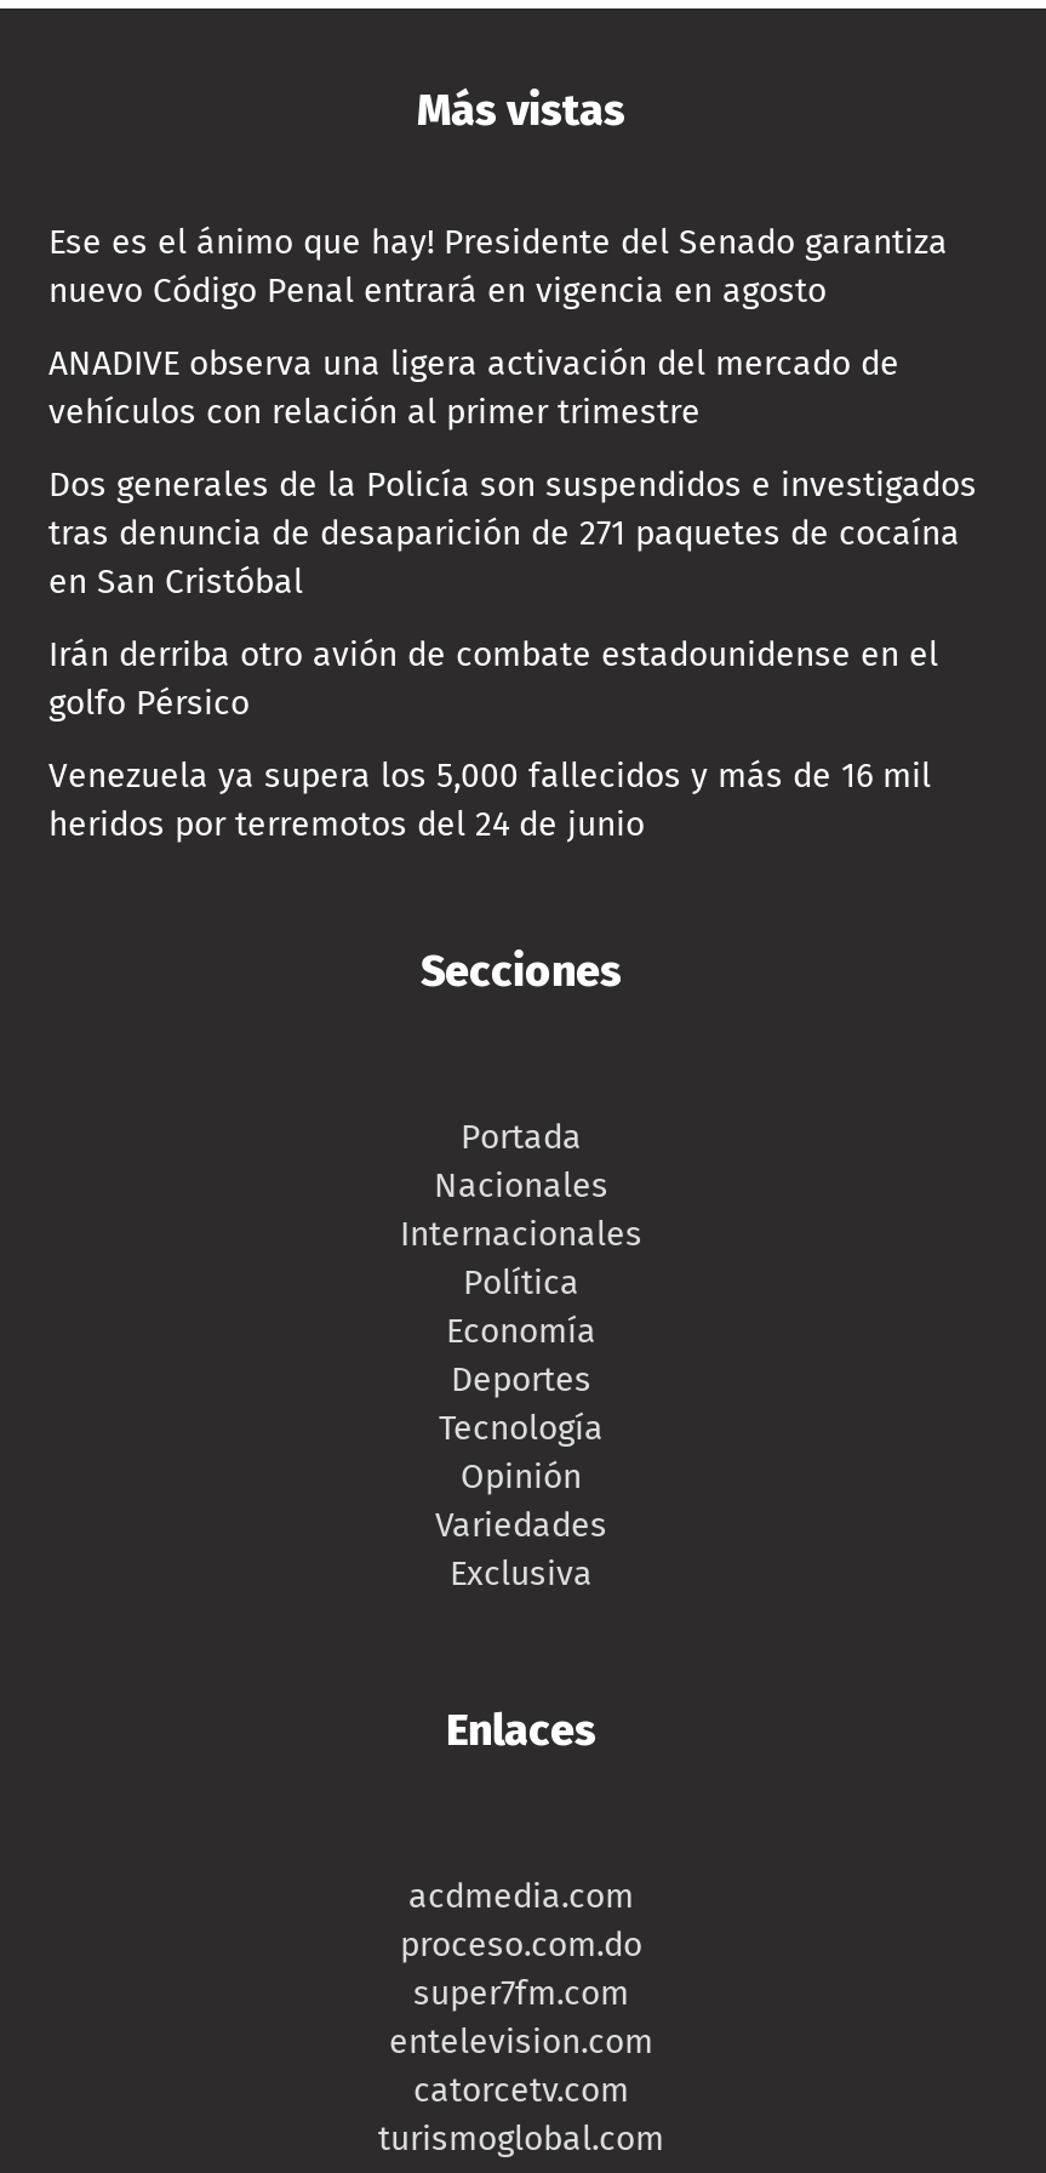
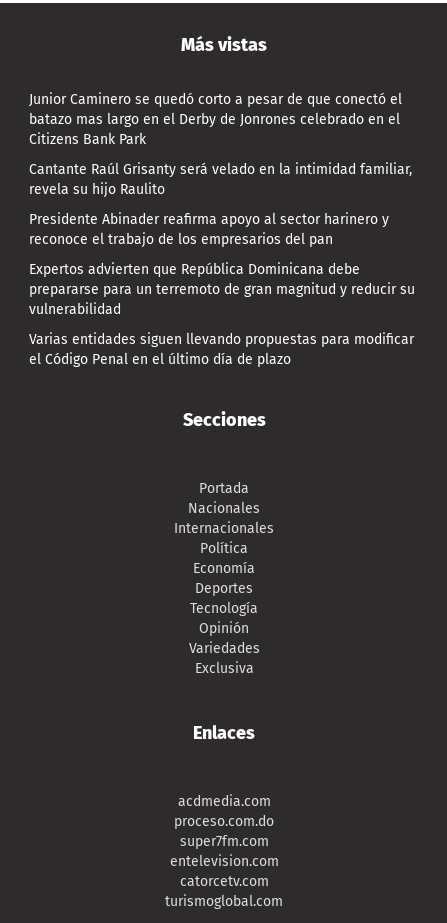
[48,222,948,312] Ese es el ánimo que hay! Presidente del Senado garantiza | nuevo Código Penal entrará en vigencia en agosto -> [29,91,402,148] Junior Caminero se quedó corto a pesar de que conectó el | batazo mas largo en el Derby de Jonrones celebrado en el | Citizens Bank Park
[48,343,899,433] ANADIVE observa una ligera activación del mercado de | vehículos con relación al primer trimestre -> [29,161,412,198] Cantante Raúl Grisanty será velado en la intimidad familiar, | revela su hijo Raulito
[48,465,977,603] Dos generales de la Policía son suspendidos e investigados | tras denuncia de desaparición de 271 paquetes de cocaína | en San Cristóbal -> [29,211,389,248] Presidente Abinader reafirma apoyo al sector harinero y | reconoce el trabajo de los empresarios del pan
[48,634,938,724] Irán derriba otro avión de combate estadounidense en el | golfo Pérsico -> [29,261,415,318] Expertos advierten que República Dominicana debe | prepararse para un terremoto de gran magnitud y reducir su | vulnerabilidad
[48,756,931,845] Venezuela ya supera los 5,000 fallecidos y más de 16 mil | heridos por terremotos del 24 de junio -> [29,331,414,368] Varias entidades siguen llevando propuestas para modificar | el Código Penal en el último día de plazo

